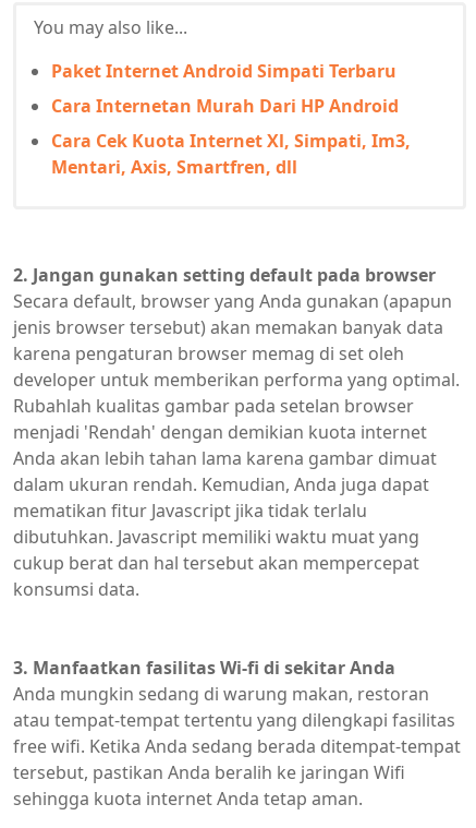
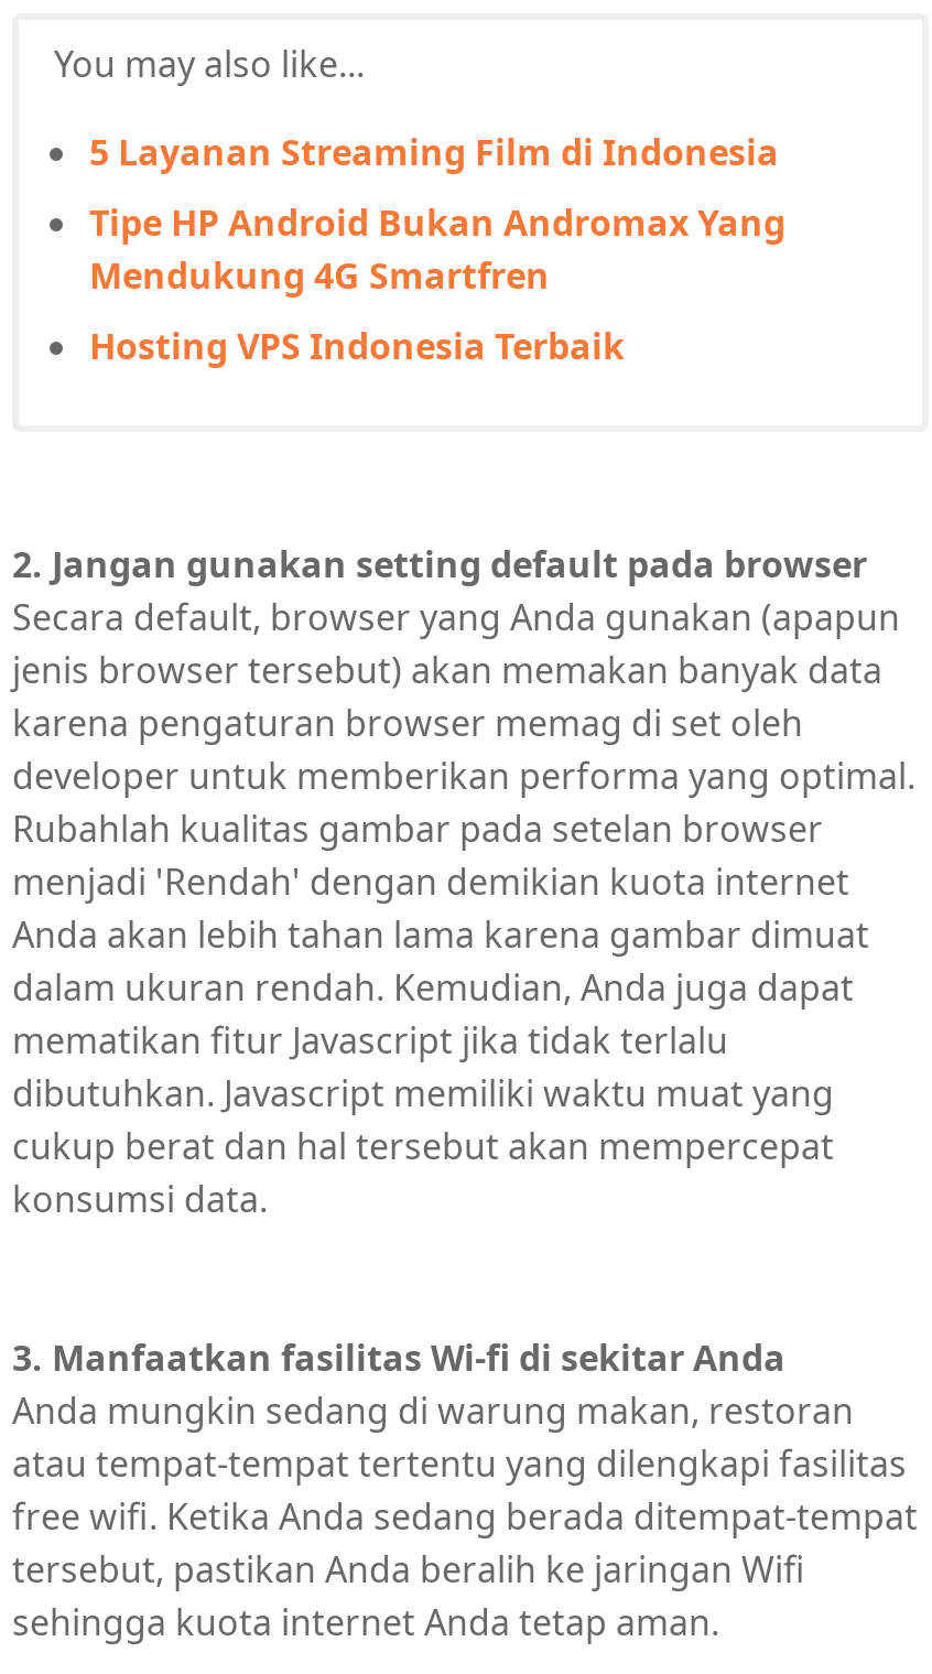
[51,59,396,83] Paket Internet Android Simpati Terbaru -> [89,128,779,176] 5 Layanan Streaming Film di Indonesia
[51,94,399,118] Cara Internetan Murah Dari HP Android -> [89,198,785,300] Tipe HP Android Bukan Andromax Yang | Mendukung 4G Smartfren
[51,129,411,179] Cara Cek Kuota Internet Xl, Simpati, Im3, | Mentari, Axis, Smartfren, dll -> [89,322,625,370] Hosting VPS Indonesia Terbaik

